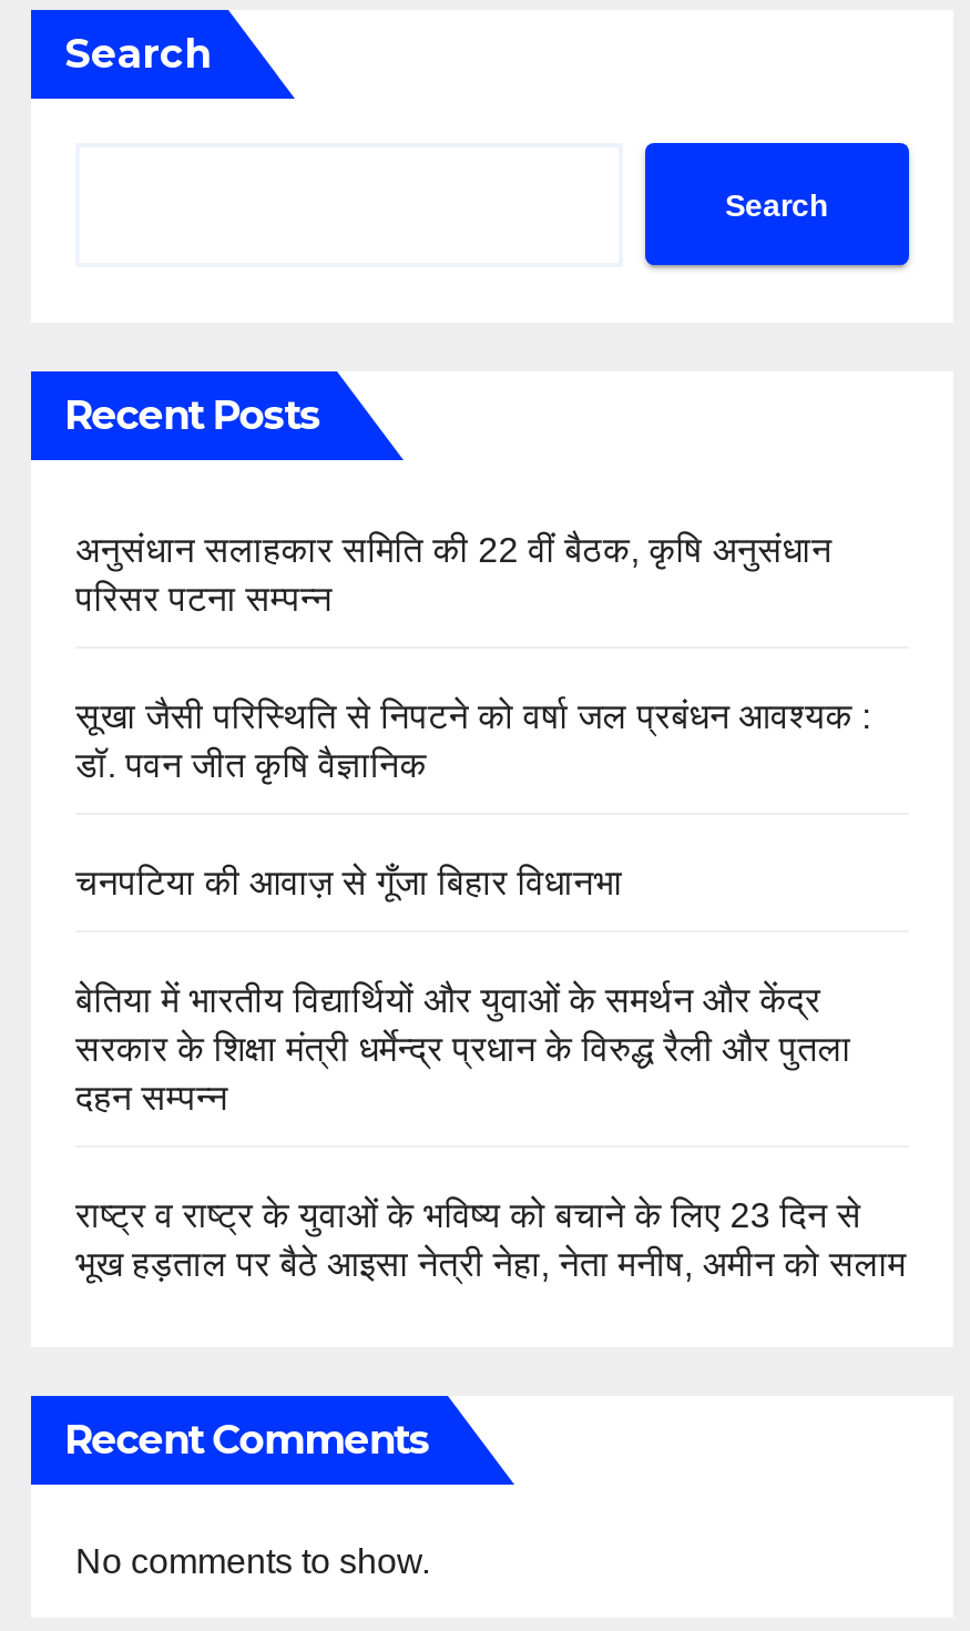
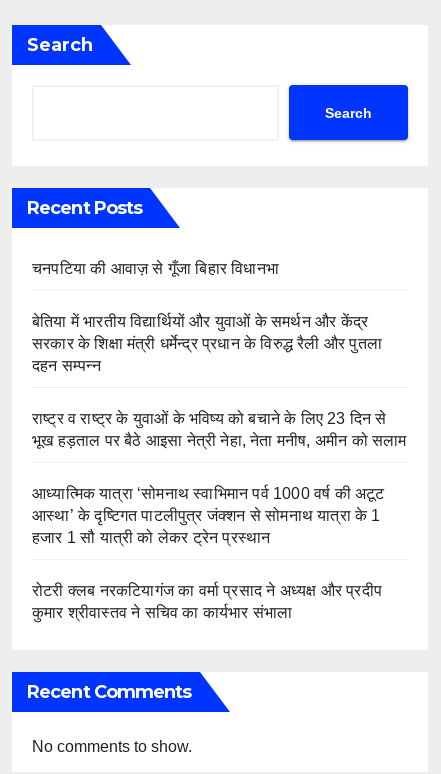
[75,531,871,784] अनुसंधान सलाहकार समिति की 22 वीं बैठक, कृषि अनुसंधान | परिसर पटना सम्पन्न | सूखा जैसी परिस्थिति से निपटने को वर्षा जल प्रबंधन आवश्यक : | डॉ. पवन जीत कृषि वैज्ञानिक -> none
moved [75,864,906,1283] -> [32,260,407,449]: चनपटिया की आवाज़ से गूँजा बिहार विधानभा | बेतिया में भारतीय विद्यार्थियों और युवाओं के समर्थन और केंद्र | सरकार के शिक्षा मंत्री धर्मेन्द्र प्रधान के विरुद्ध रैली और पुतला | दहन सम्पन्न | राष्ट्र व राष्ट्र के युवाओं के भविष्य को बचाने के लिए 23 दिन से | भूख हड़ताल पर बैठे आइसा नेत्री नेहा, नेता मनीष, अमीन को सलाम
none -> [32,485,385,621] आध्यात्मिक यात्रा ‘सोमनाथ स्वाभिमान पर्व 1000 वर्ष की अटूट | आस्था’ के दृष्टिगत पाटलीपुत्र जंक्शन से सोमनाथ यात्रा के 1 | हजार 1 सौ यात्री को लेकर ट्रेन प्रस्थान | रोटरी क्लब नरकटियागंज का वर्मा प्रसाद ने अध्यक्ष और प्रदीप | कुमार श्रीवास्तव ने सचिव का कार्यभार संभाला

